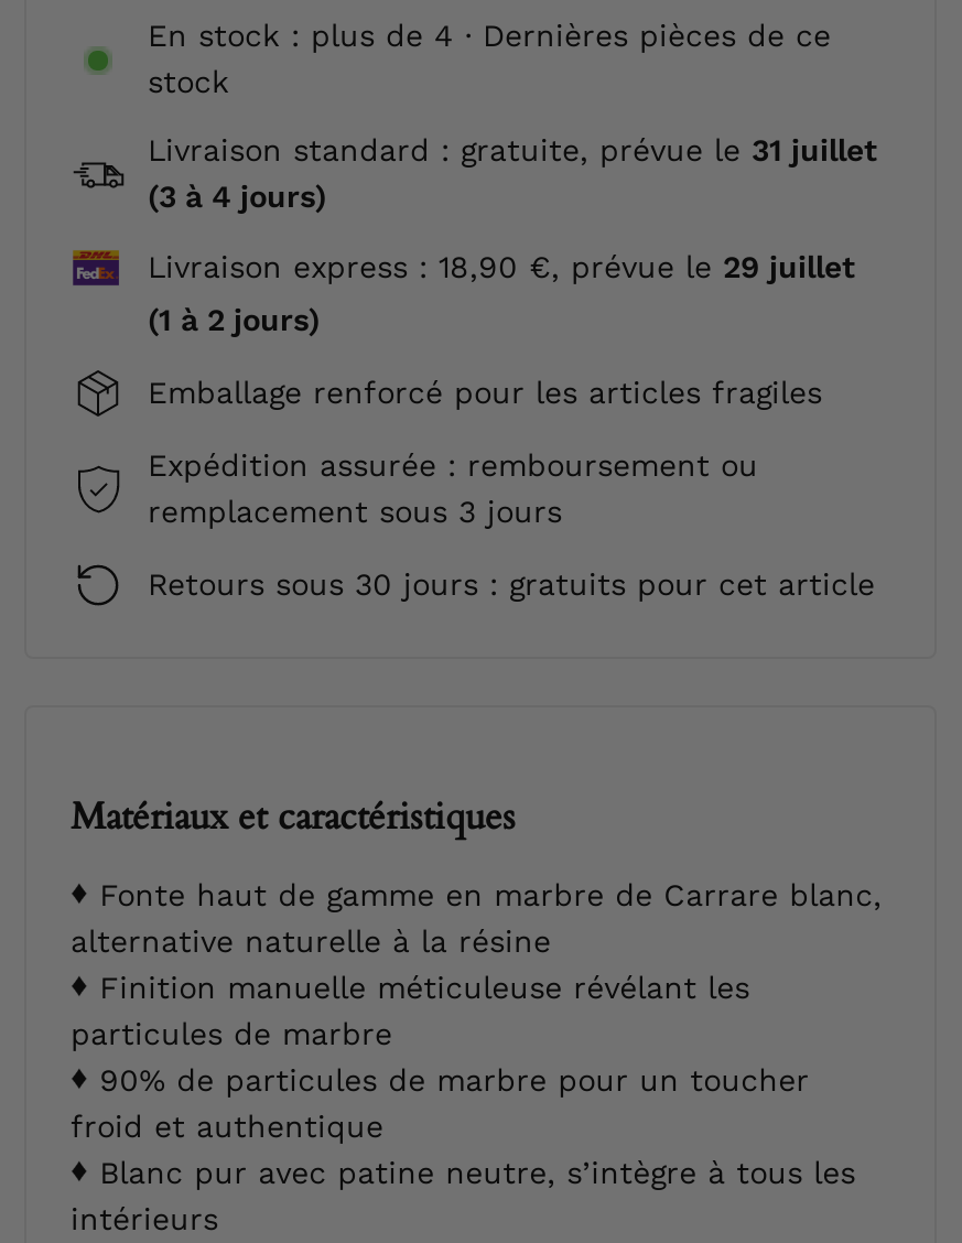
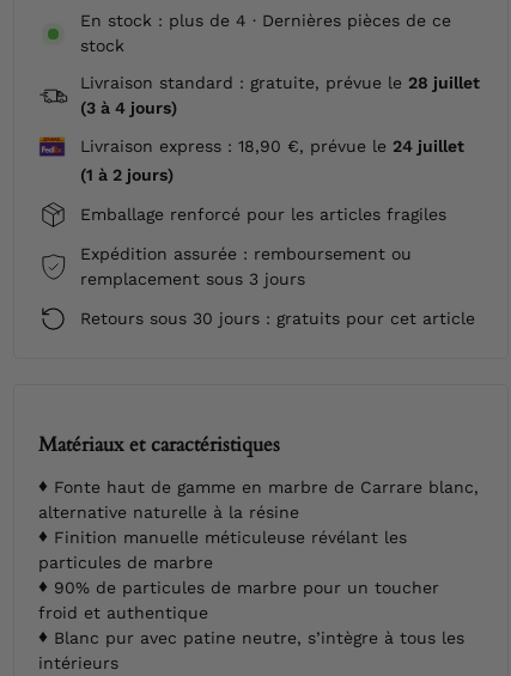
[148,132,877,167] Livraison standard : gratuite, prévue le 31 juillet -> [80,73,480,92] Livraison standard : gratuite, prévue le 28 juillet
[148,249,855,284] Livraison express : 18,90 €, prévue le 29 juillet -> [80,136,464,156] Livraison express : 18,90 €, prévue le 24 juillet

